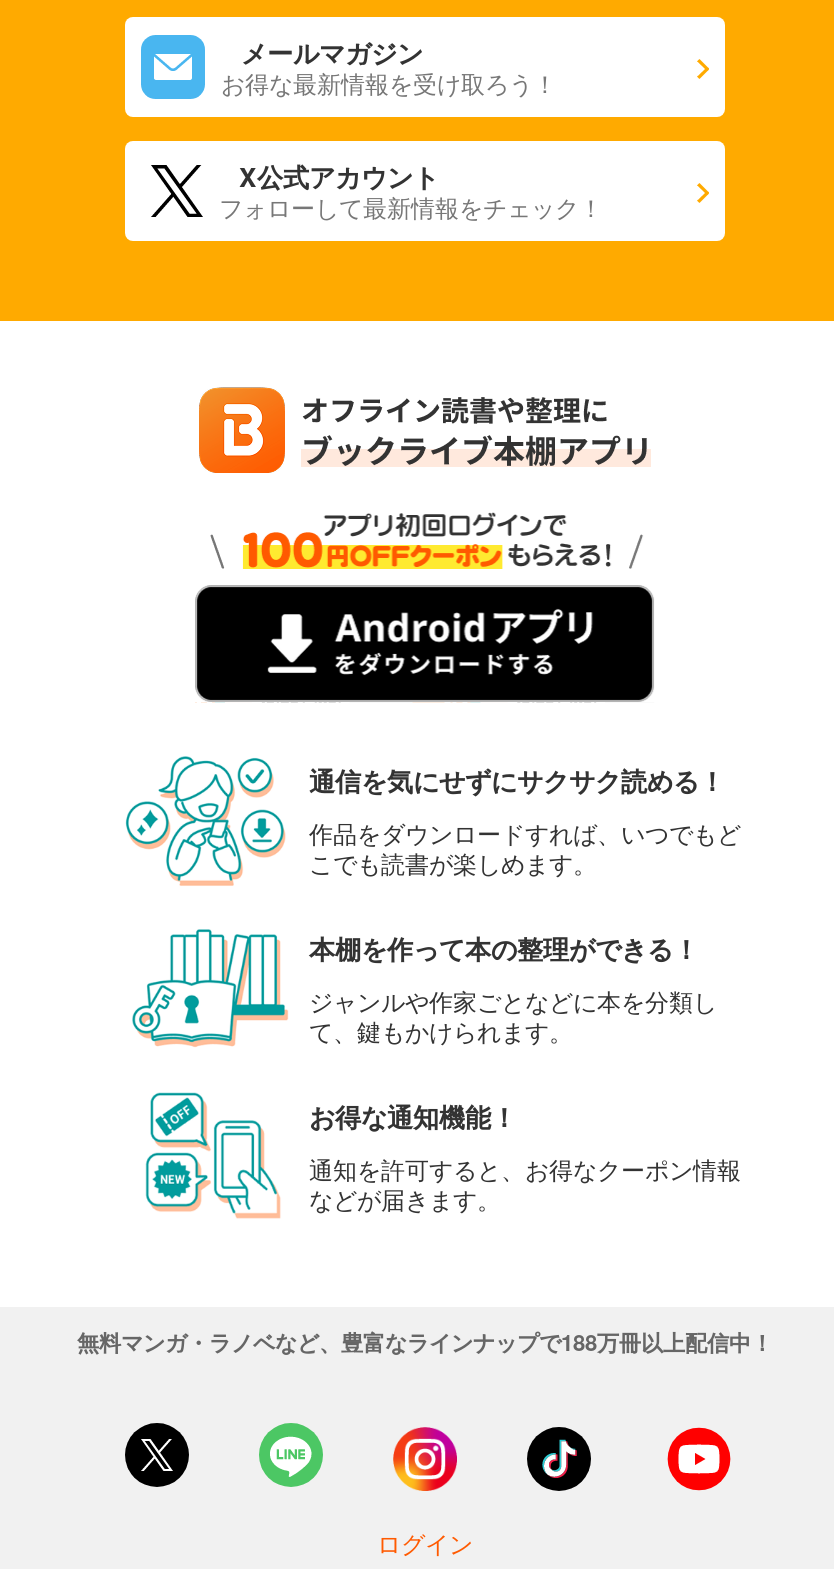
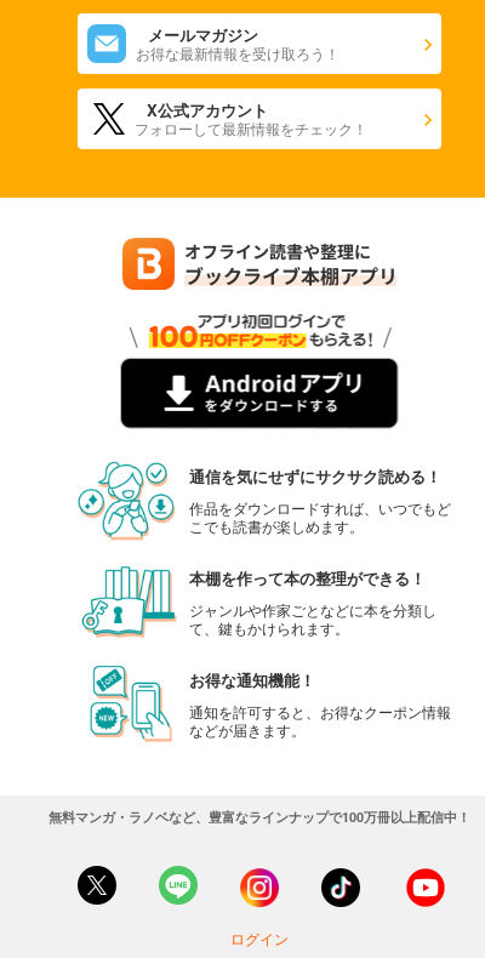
[77,1327,773,1357] 無料マンガ・ラノベなど、豊富なラインナップで188万冊以上配信中！ -> [48,808,470,826] 無料マンガ・ラノベなど、豊富なラインナップで100万冊以上配信中！

